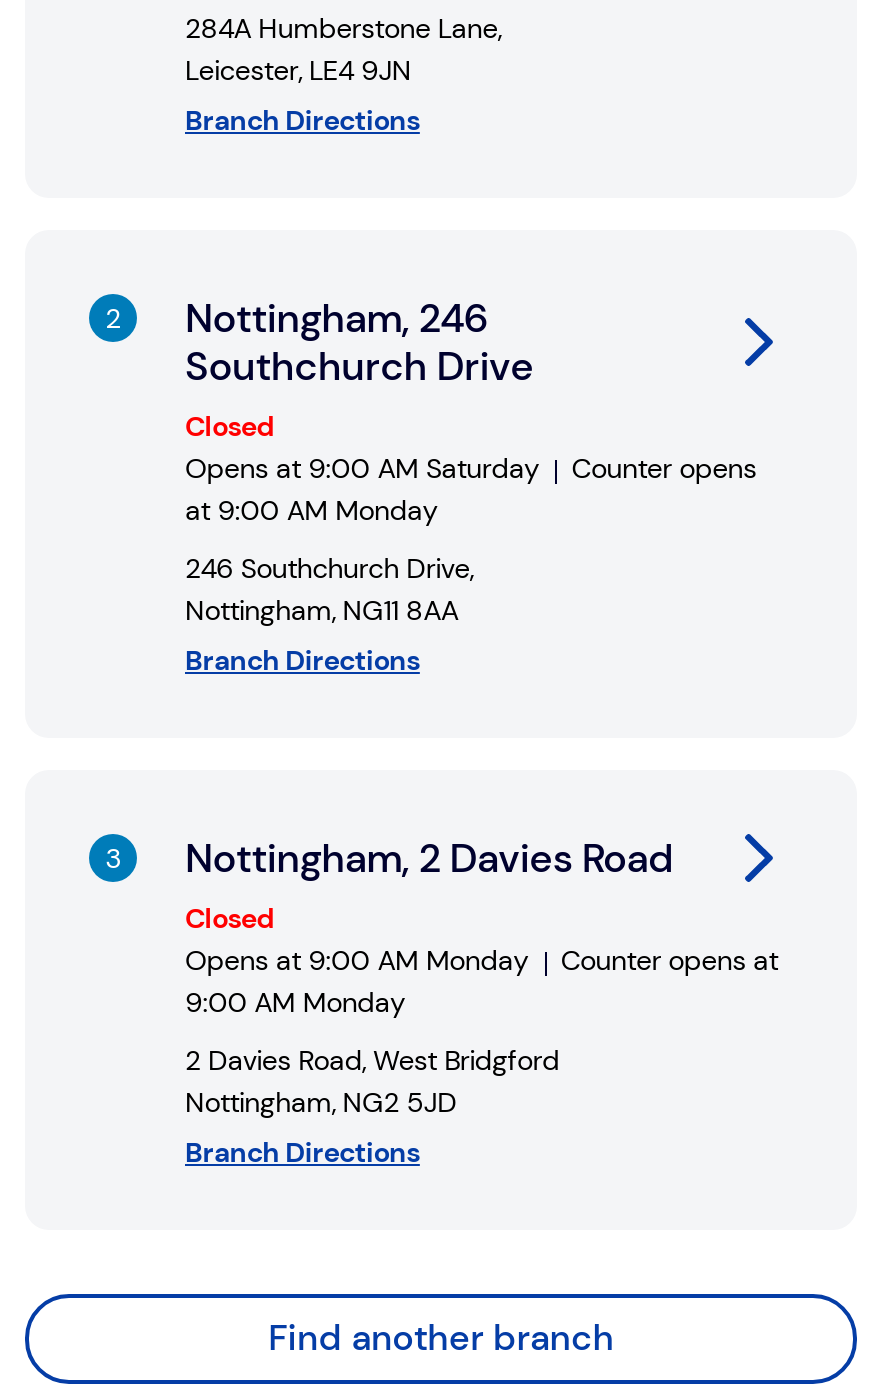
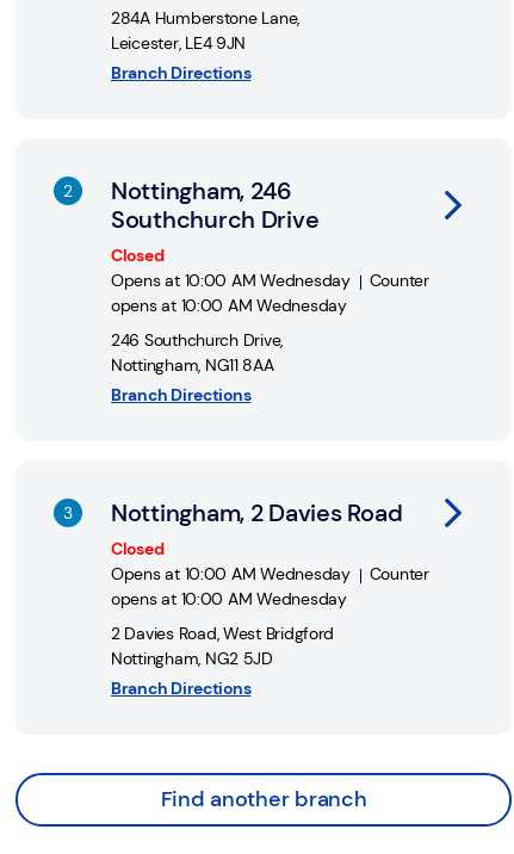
[185,450,757,528] Opens at 9:00 AM Saturday | Counter opens | at 9:00 AM Monday -> [111,270,429,316] Opens at 10:00 AM Wednesday | Counter | opens at 10:00 AM Wednesday
[185,942,778,1020] Opens at 9:00 AM Monday | Counter opens at | 9:00 AM Monday -> [111,563,429,609] Opens at 10:00 AM Wednesday | Counter | opens at 10:00 AM Wednesday

